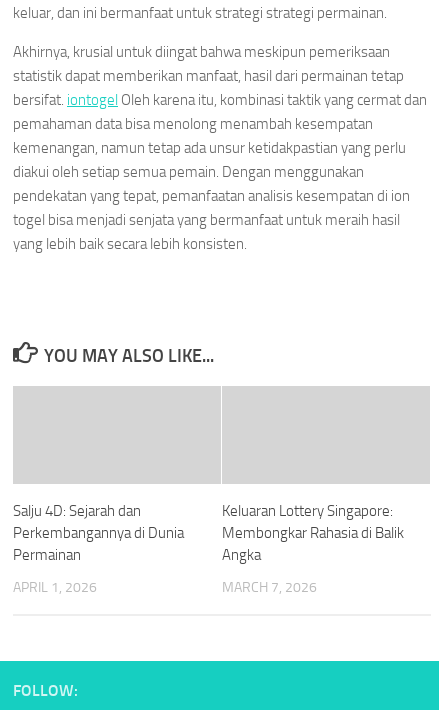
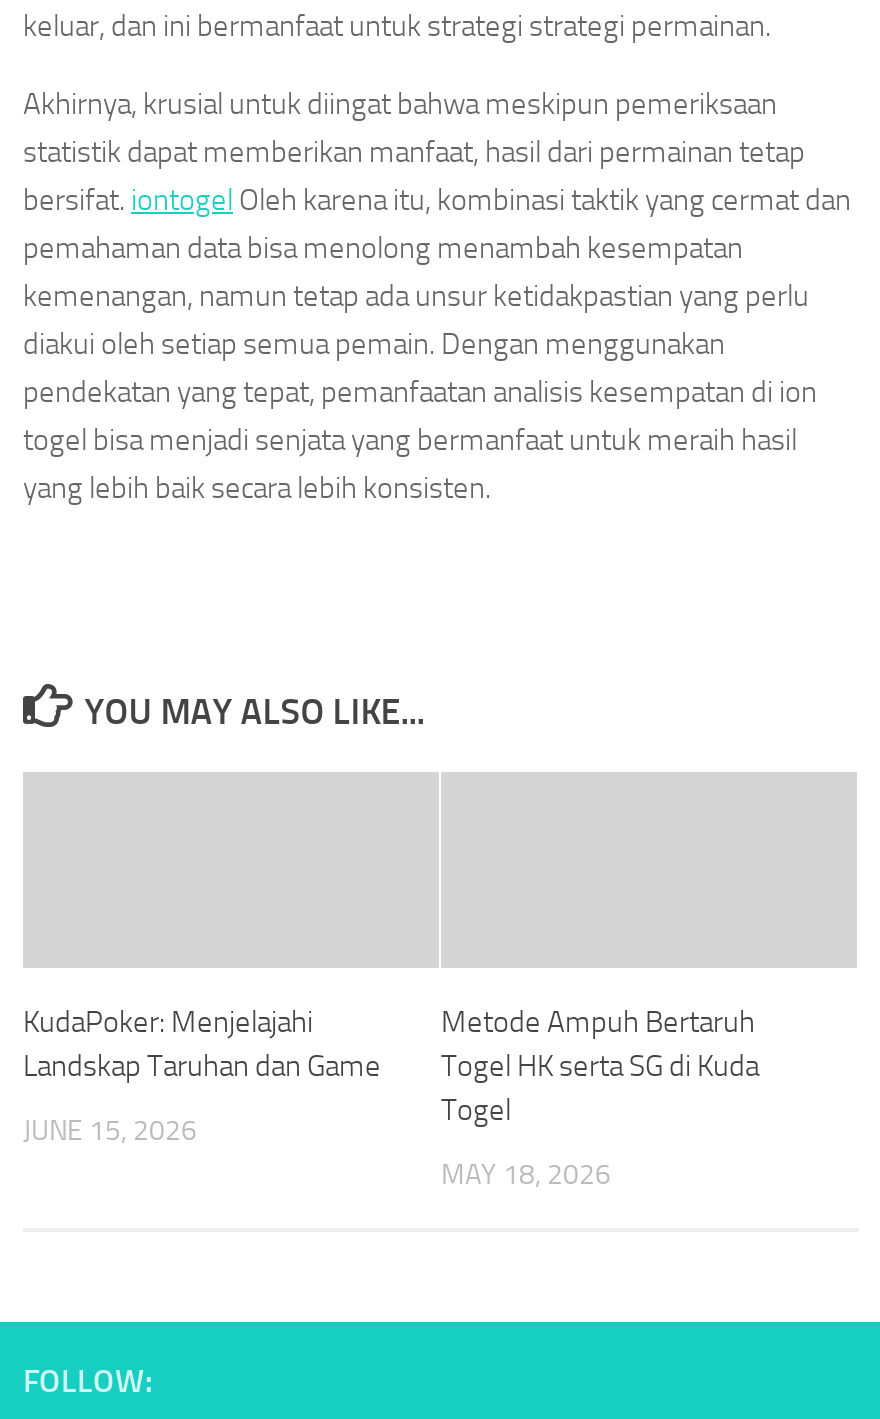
[13,502,184,564] Salju 4D: Sejarah dan | Perkembangannya di Dunia | Permainan -> [23,1004,381,1084] KudaPoker: Menjelajahi | Landskap Taruhan dan Game
[222,502,404,564] Keluaran Lottery Singapore: | Membongkar Rahasia di Balik | Angka -> [441,1004,759,1128] Metode Ampuh Bertaruh | Togel HK serta SG di Kuda | Togel
[13,579,97,596] APRIL 1, 2026 -> [23,1114,197,1148] JUNE 15, 2026
[222,579,317,596] MARCH 7, 2026 -> [441,1158,611,1192] MAY 18, 2026

